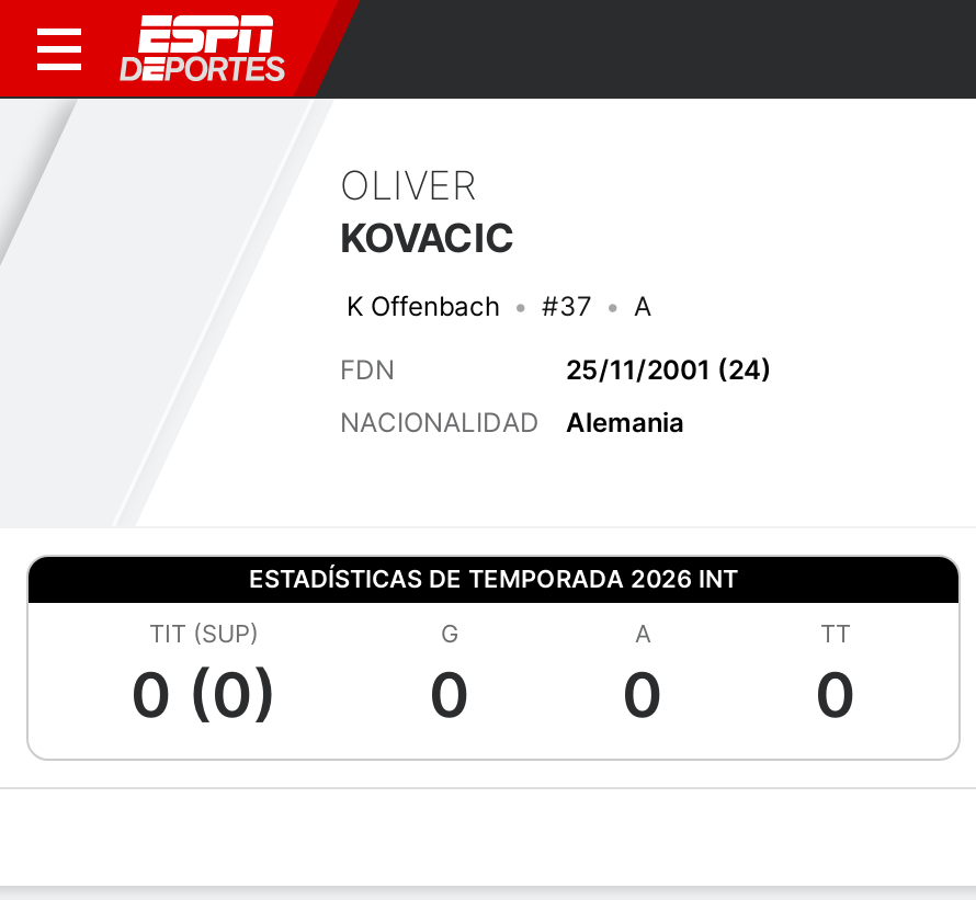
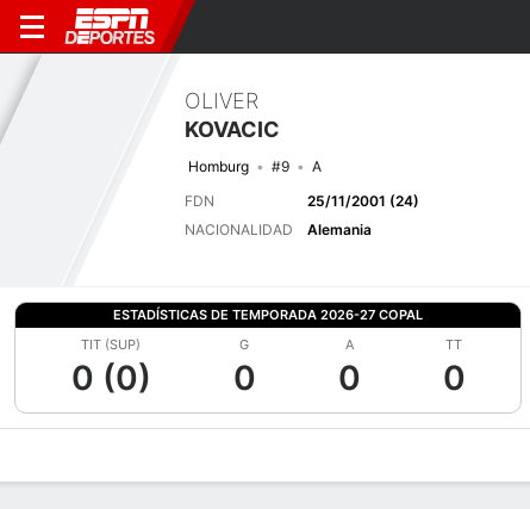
[347,288,592,321] K Offenbach | #37 -> [188,157,289,175] Homburg | #9
[249,563,738,594] ESTADÍSTICAS DE TEMPORADA 2026 INT -> [113,306,423,323] ESTADÍSTICAS DE TEMPORADA 2026-27 COPAL

